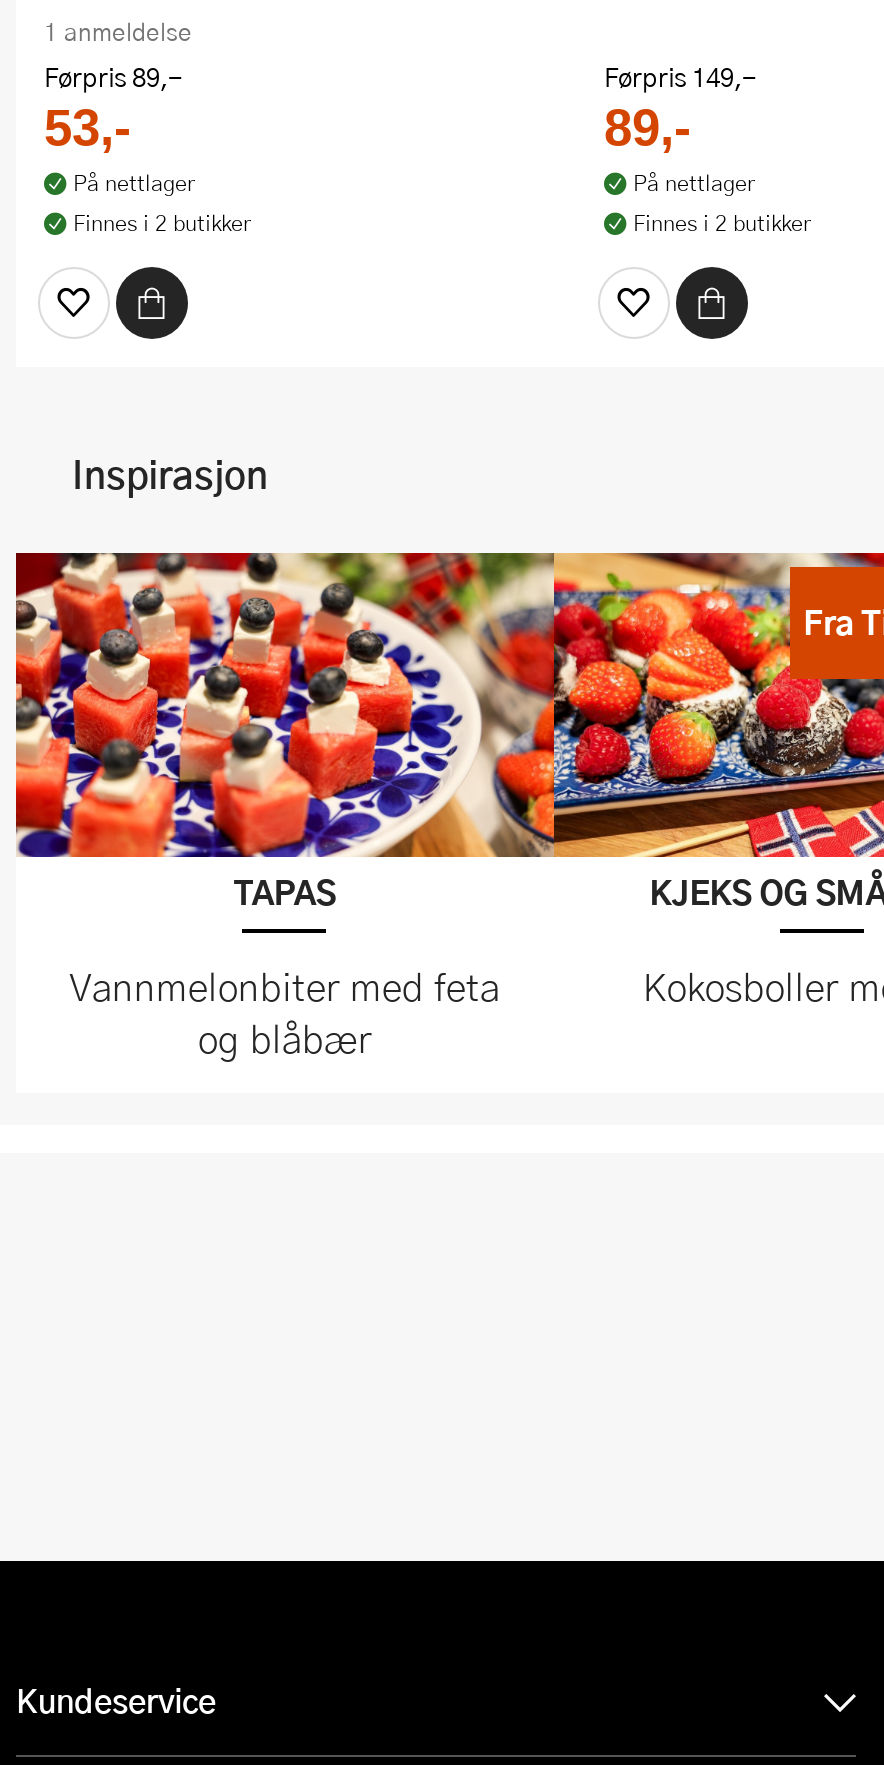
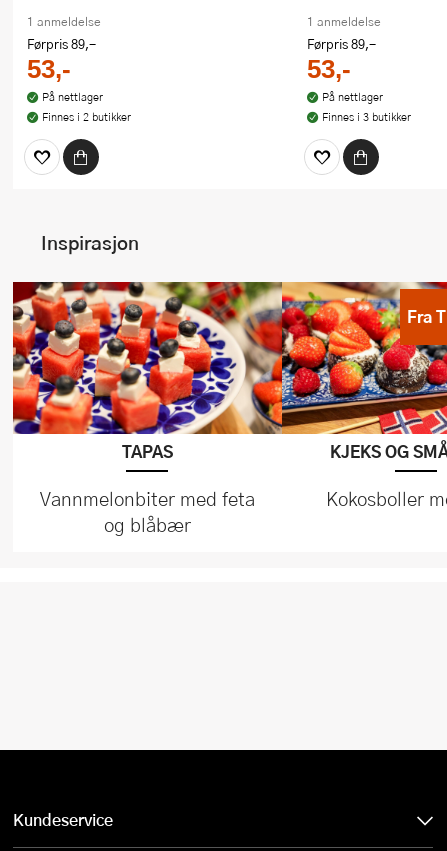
[604,58,756,154] Førpris 149,- | 89,- -> [307,13,381,83] 1 anmeldelse | Førpris 89,- | 53,-
[633,206,811,236] Finnes i 2 butikker -> [321,109,410,124] Finnes i 3 butikker

